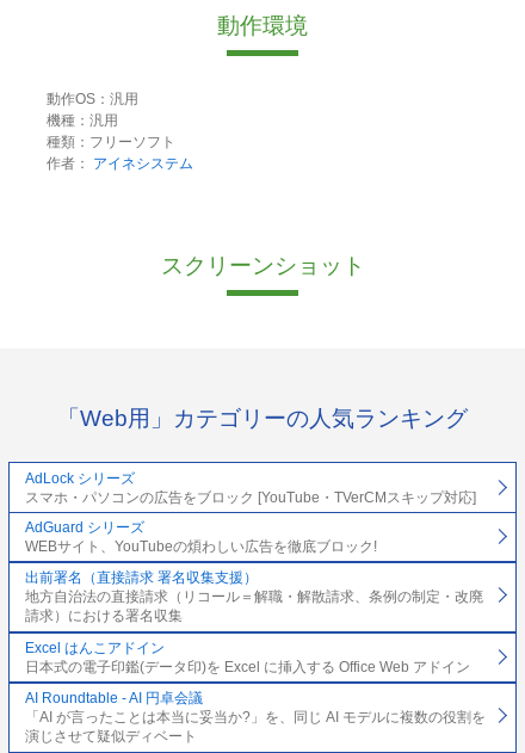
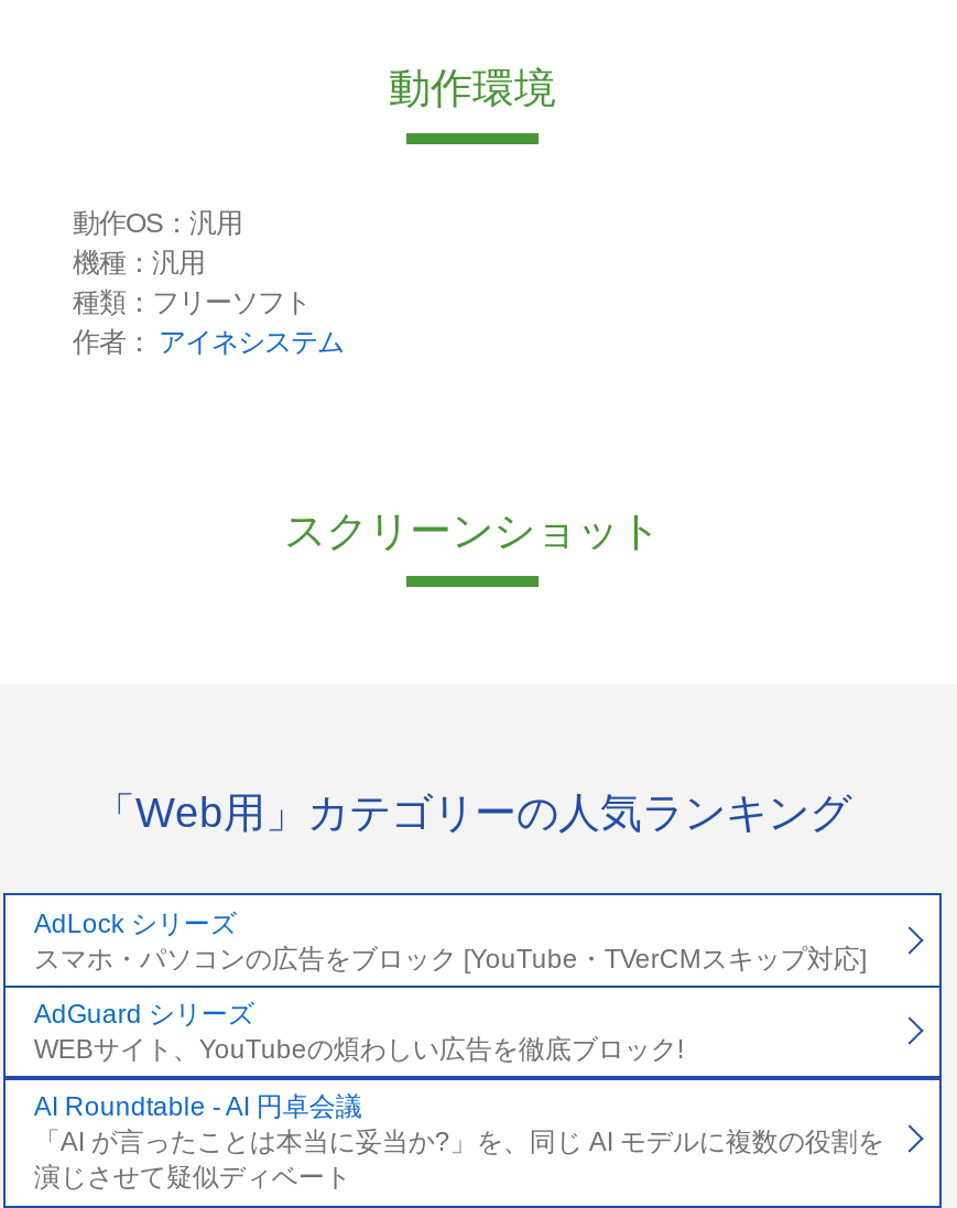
[25,570,483,675] 出前署名（直接請求 署名収集支援） | 地方自治法の直接請求（リコール＝解職・解散請求、条例の制定・改廃 | 請求）における署名収集 | Excel はんこアドイン | 日本式の電子印鑑(データ印)を Excel に挿入する Office Web アドイン -> none

